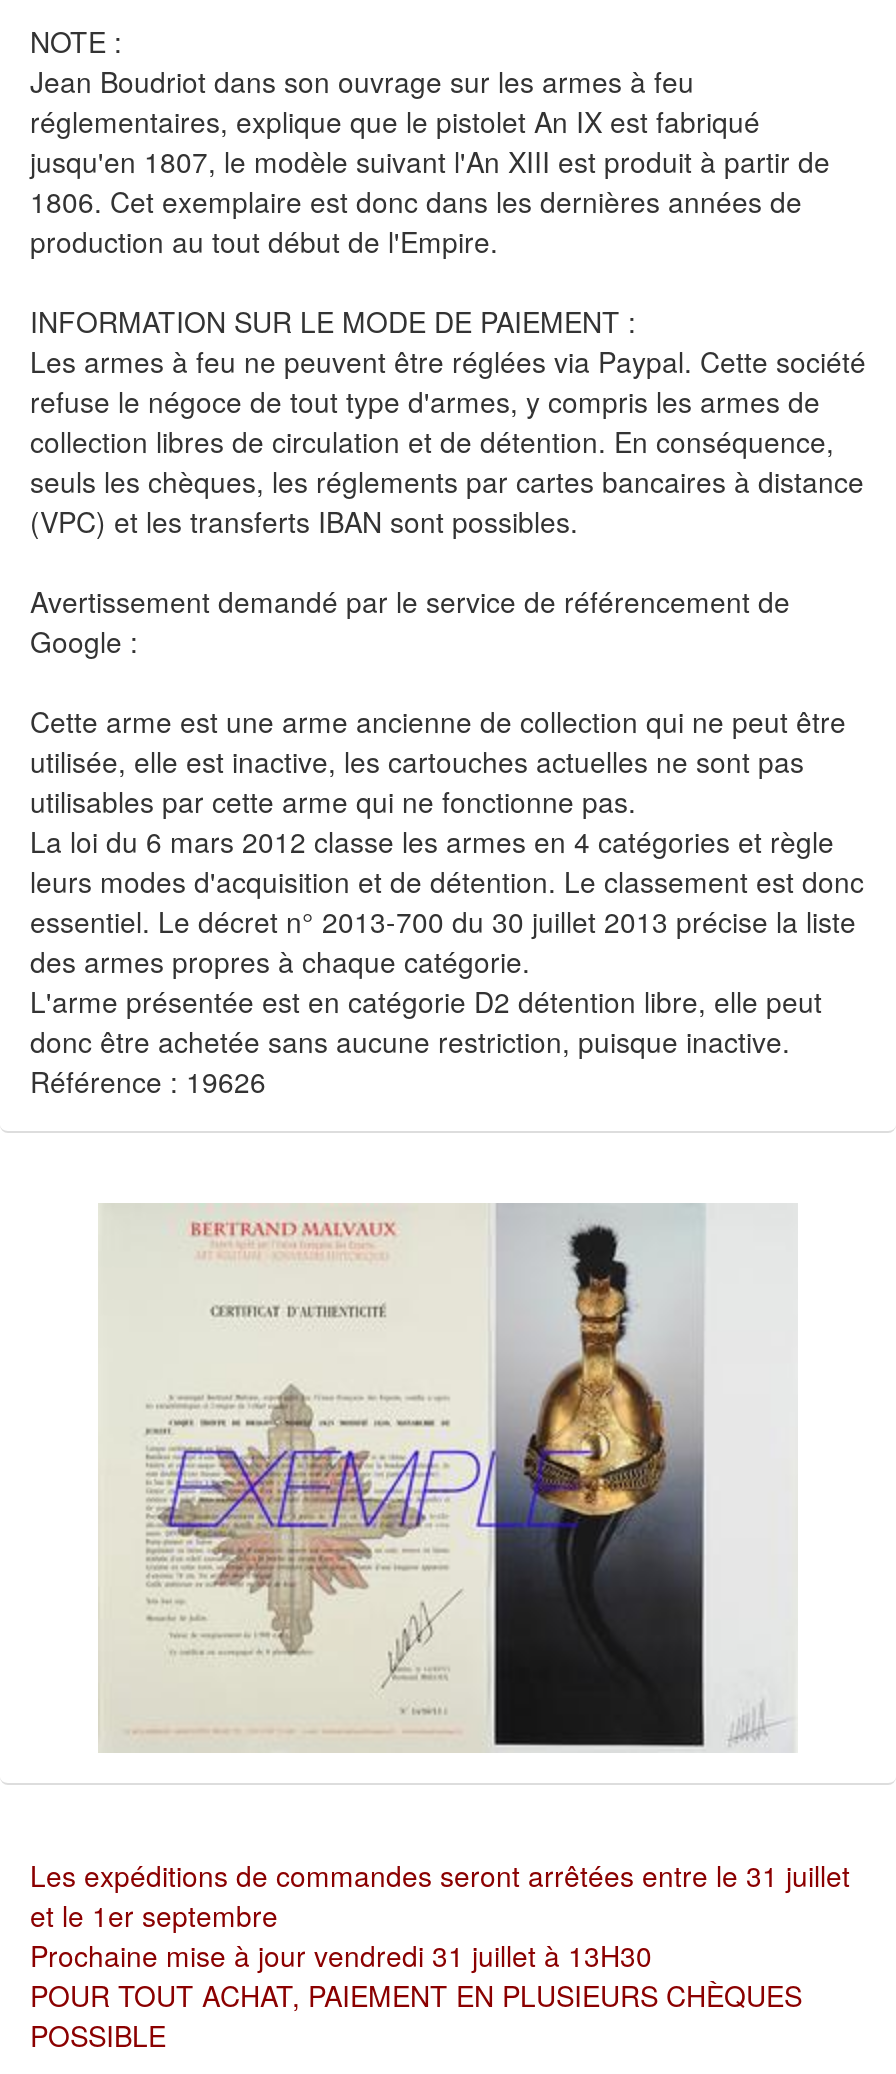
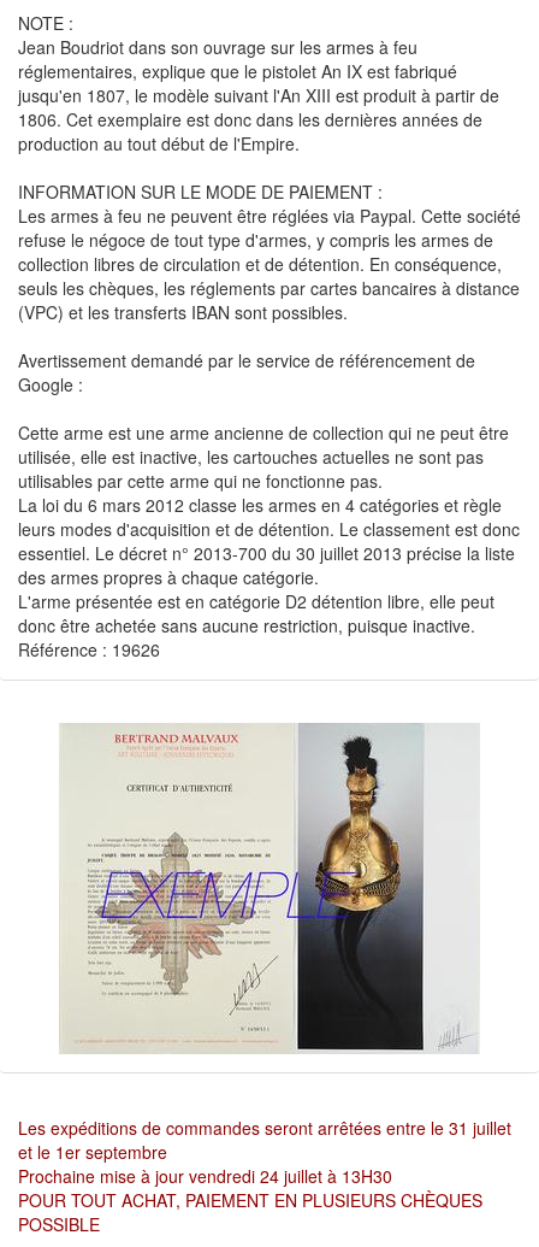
[30,1935,652,1975] Prochaine mise à jour vendredi 31 juillet à 13H30 -> [18,1164,392,1188] Prochaine mise à jour vendredi 24 juillet à 13H30

